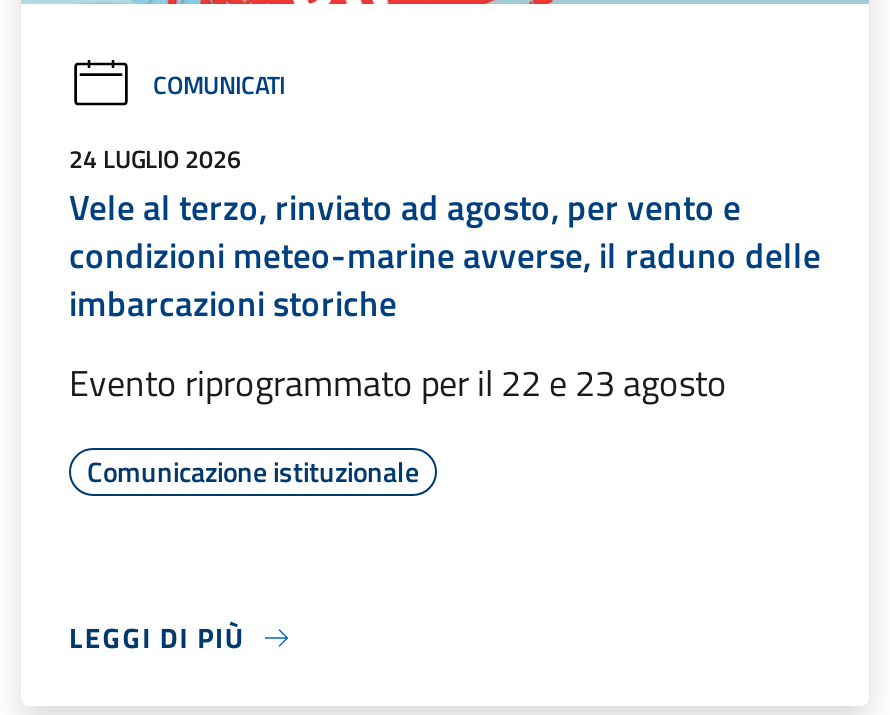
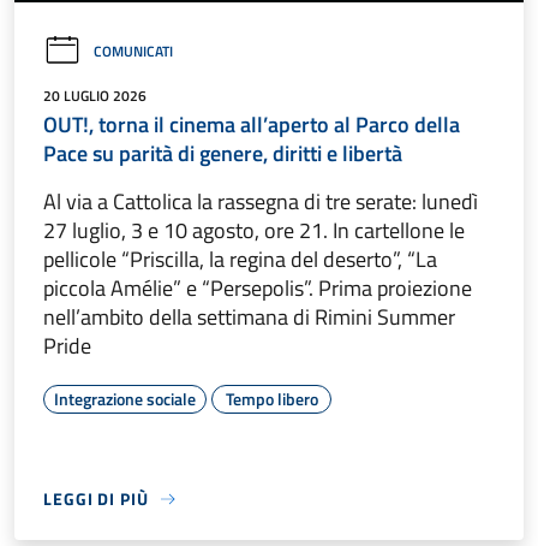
[69,140,821,330] 24 LUGLIO 2026 | Vele al terzo, rinviato ad agosto, per vento e | condizioni meteo-marine avverse, il raduno delle | imbarcazioni storiche -> [43,84,460,170] 20 LUGLIO 2026 | OUT!, torna il cinema all’aperto al Parco della | Pace su parità di genere, diritti e libertà
[69,356,727,410] Evento riprogrammato per il 22 e 23 agosto -> [43,185,478,362] Al via a Cattolica la rassegna di tre serate: lunedì | 27 luglio, 3 e 10 agosto, ore 21. In cartellone le | pellicole “Priscilla, la regina del deserto”, “La | piccola Amélie” e “Persepolis”. Prima proiezione | nell’ambito della settimana di Rimini Summer | Pride
[87,450,419,492] Comunicazione istituzionale -> [54,386,318,411] Integrazione sociale | Tempo libero

